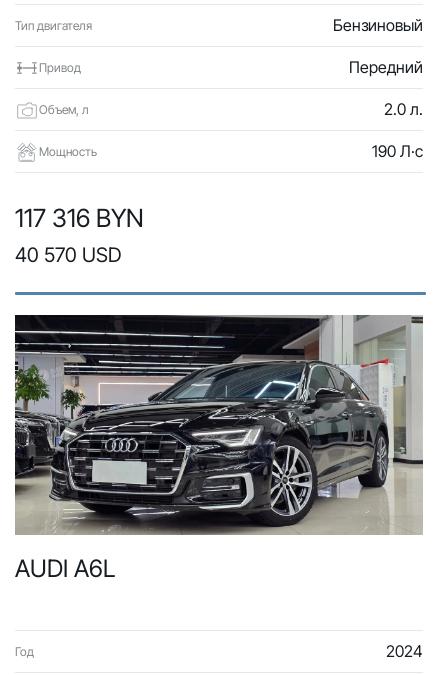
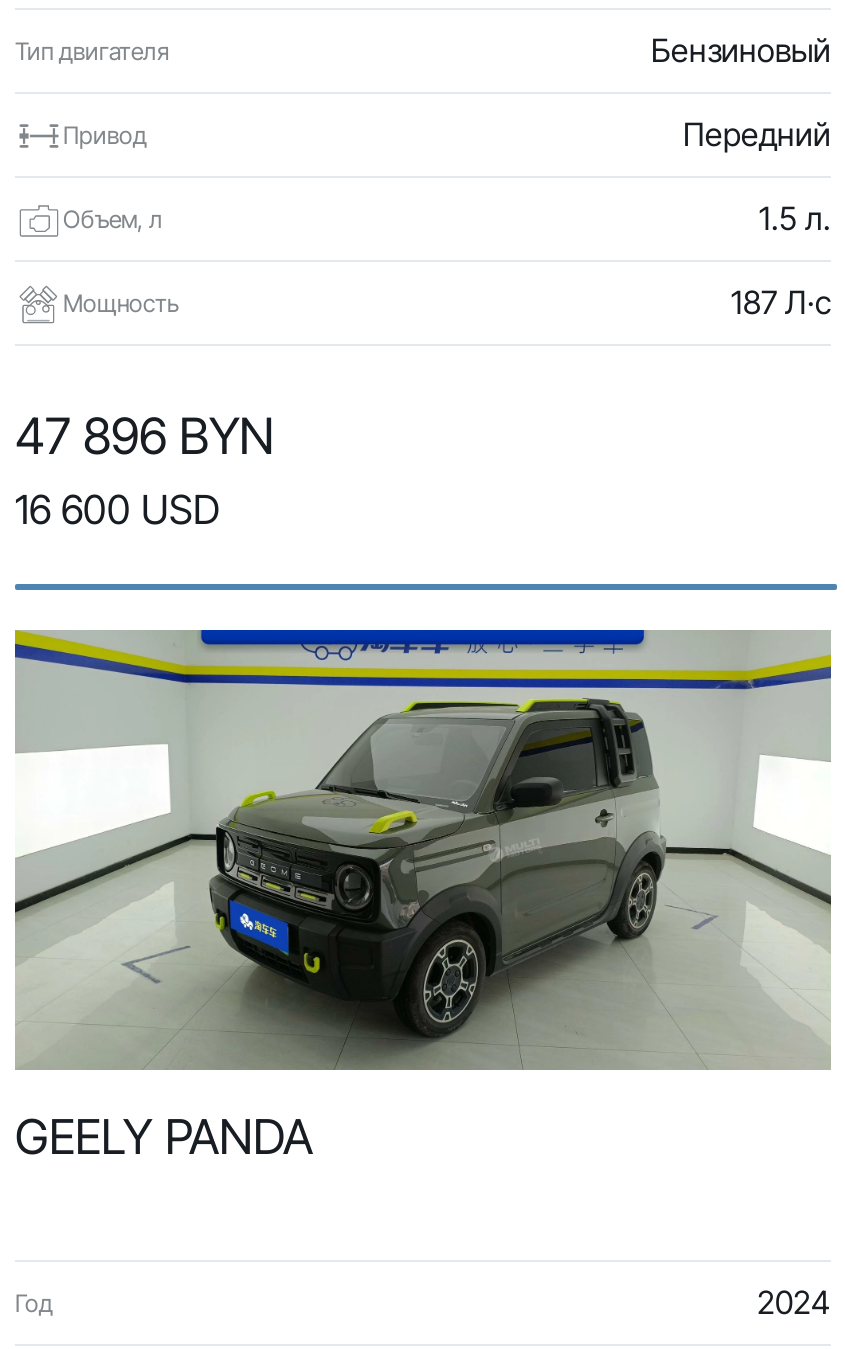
[384,99,423,119] 2.0 л. -> [759,198,831,238] 1.5 л.
[372,141,423,161] 190 Л·с -> [731,282,831,322] 187 Л·с
[15,203,144,267] 117 316 BYN | 40 570 USD -> [15,406,275,534] 47 896 BYN | 16 600 USD
[14,314,423,583] [image] | AUDI A6L -> [13,628,831,1166] [image] | GEELY PANDA

